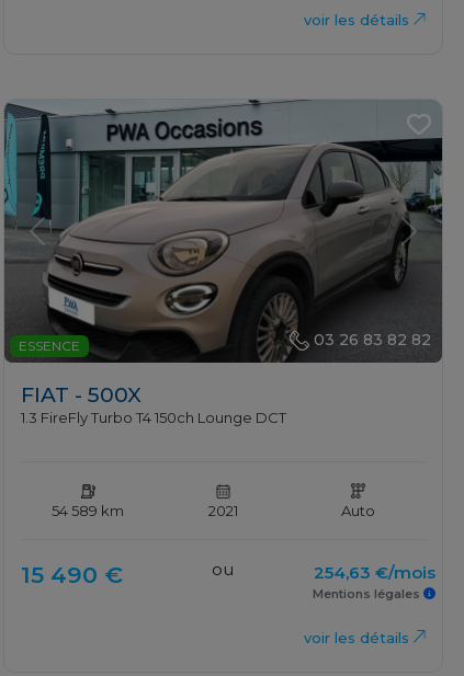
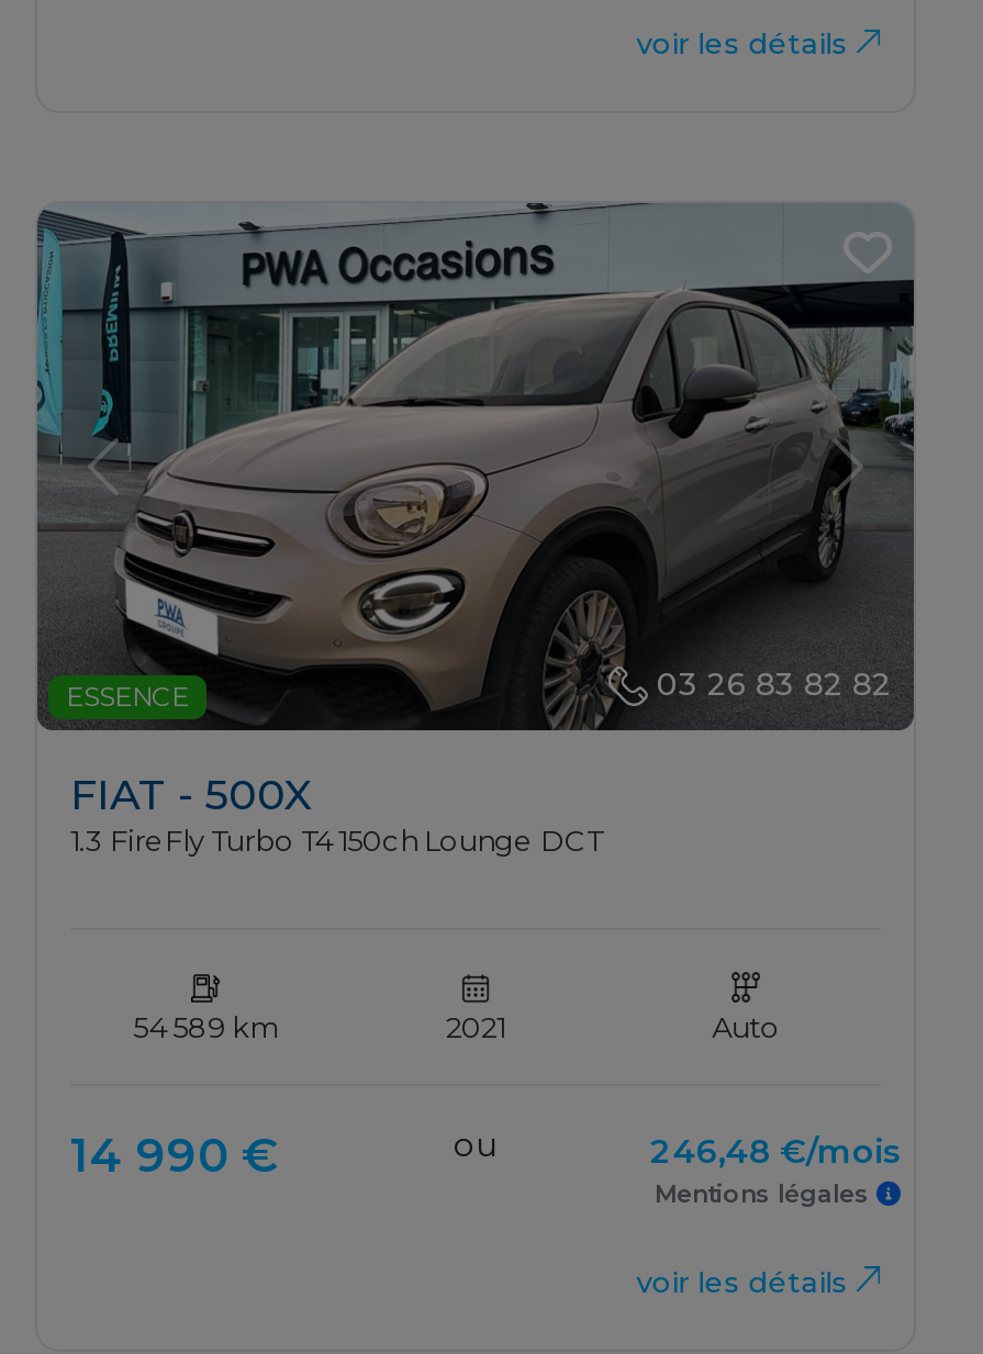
[21,561,123,588] 15 490 € -> [70,1127,279,1182] 14 990 €
[314,562,435,582] 254,63 €/mois -> [650,1129,901,1171] 246,48 €/mois

